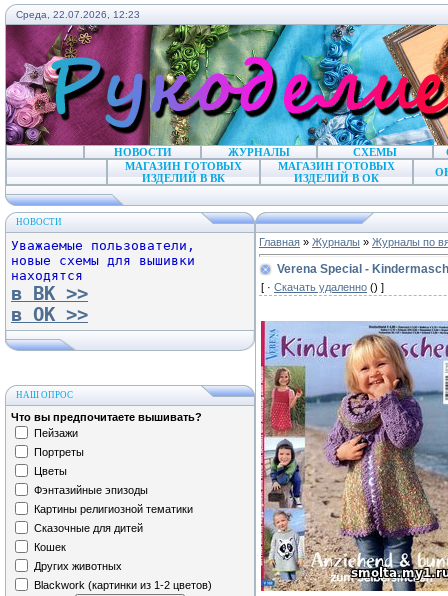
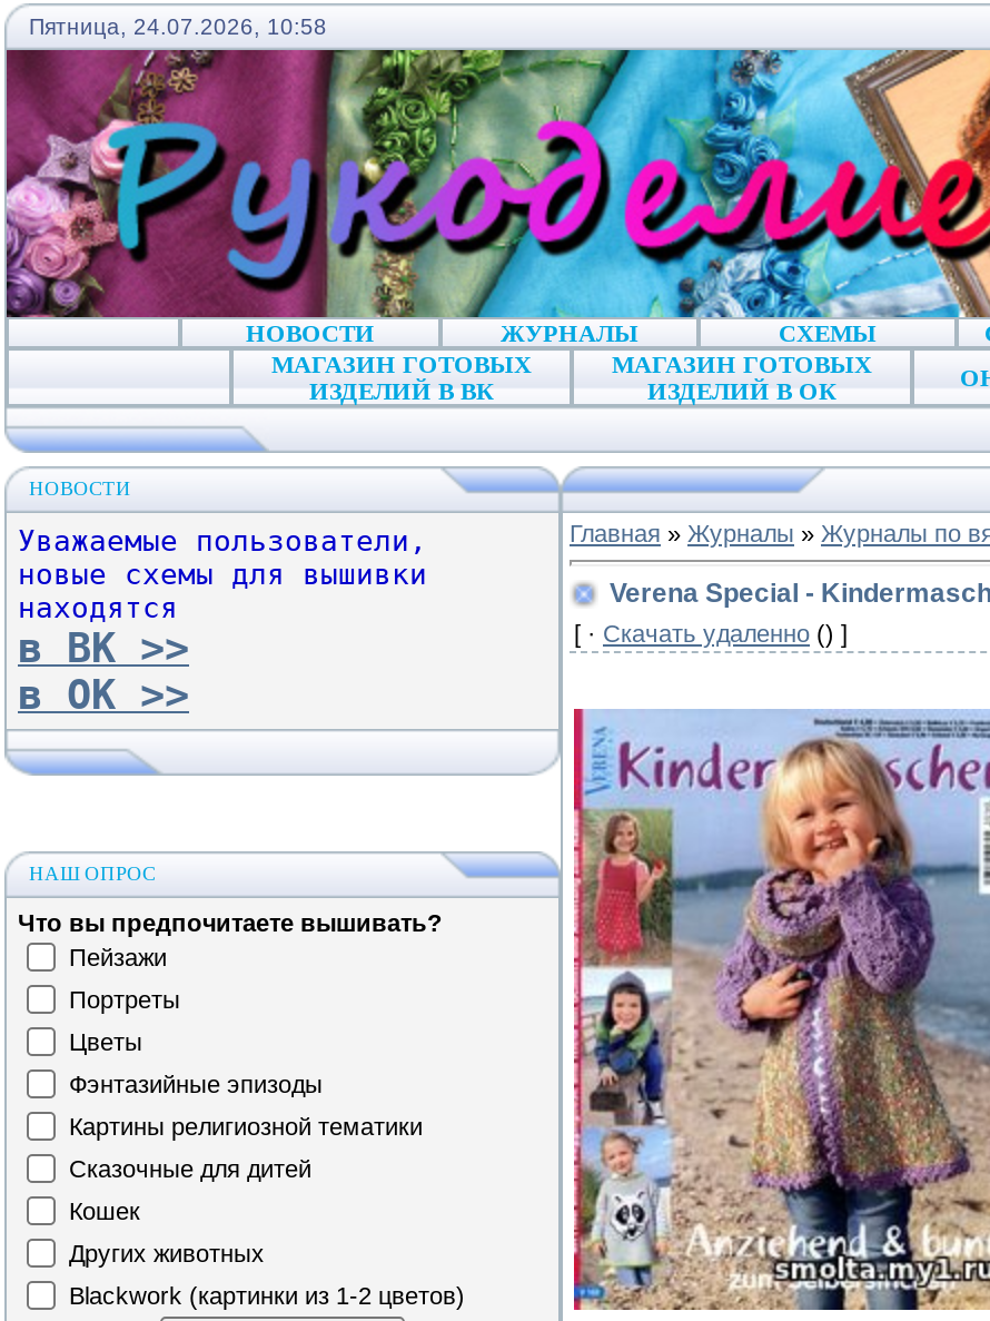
[16,9,140,20] Среда, 22.07.2026, 12:23 -> [29,14,327,39] Пятница, 24.07.2026, 10:58

